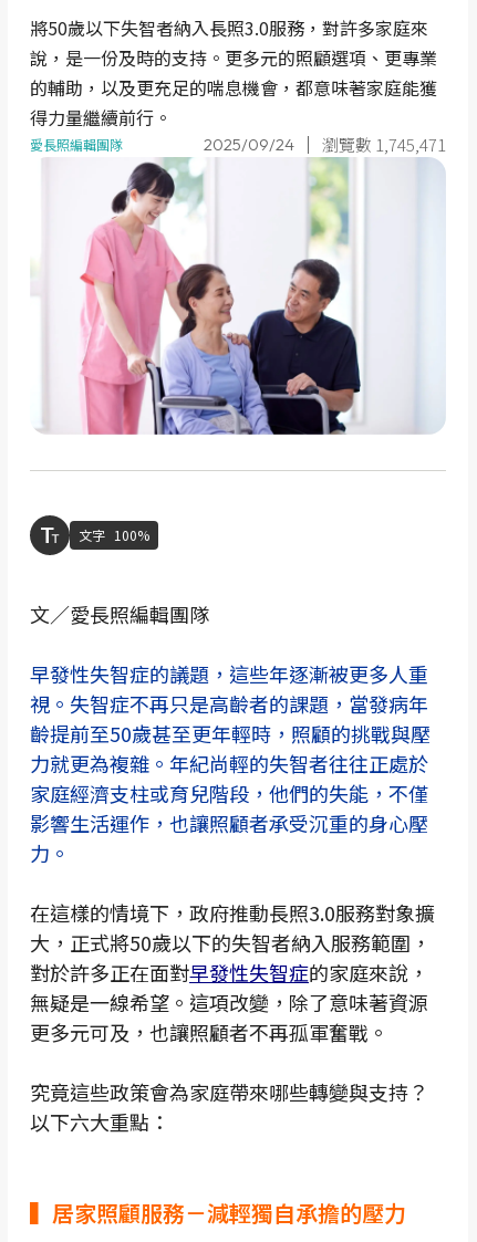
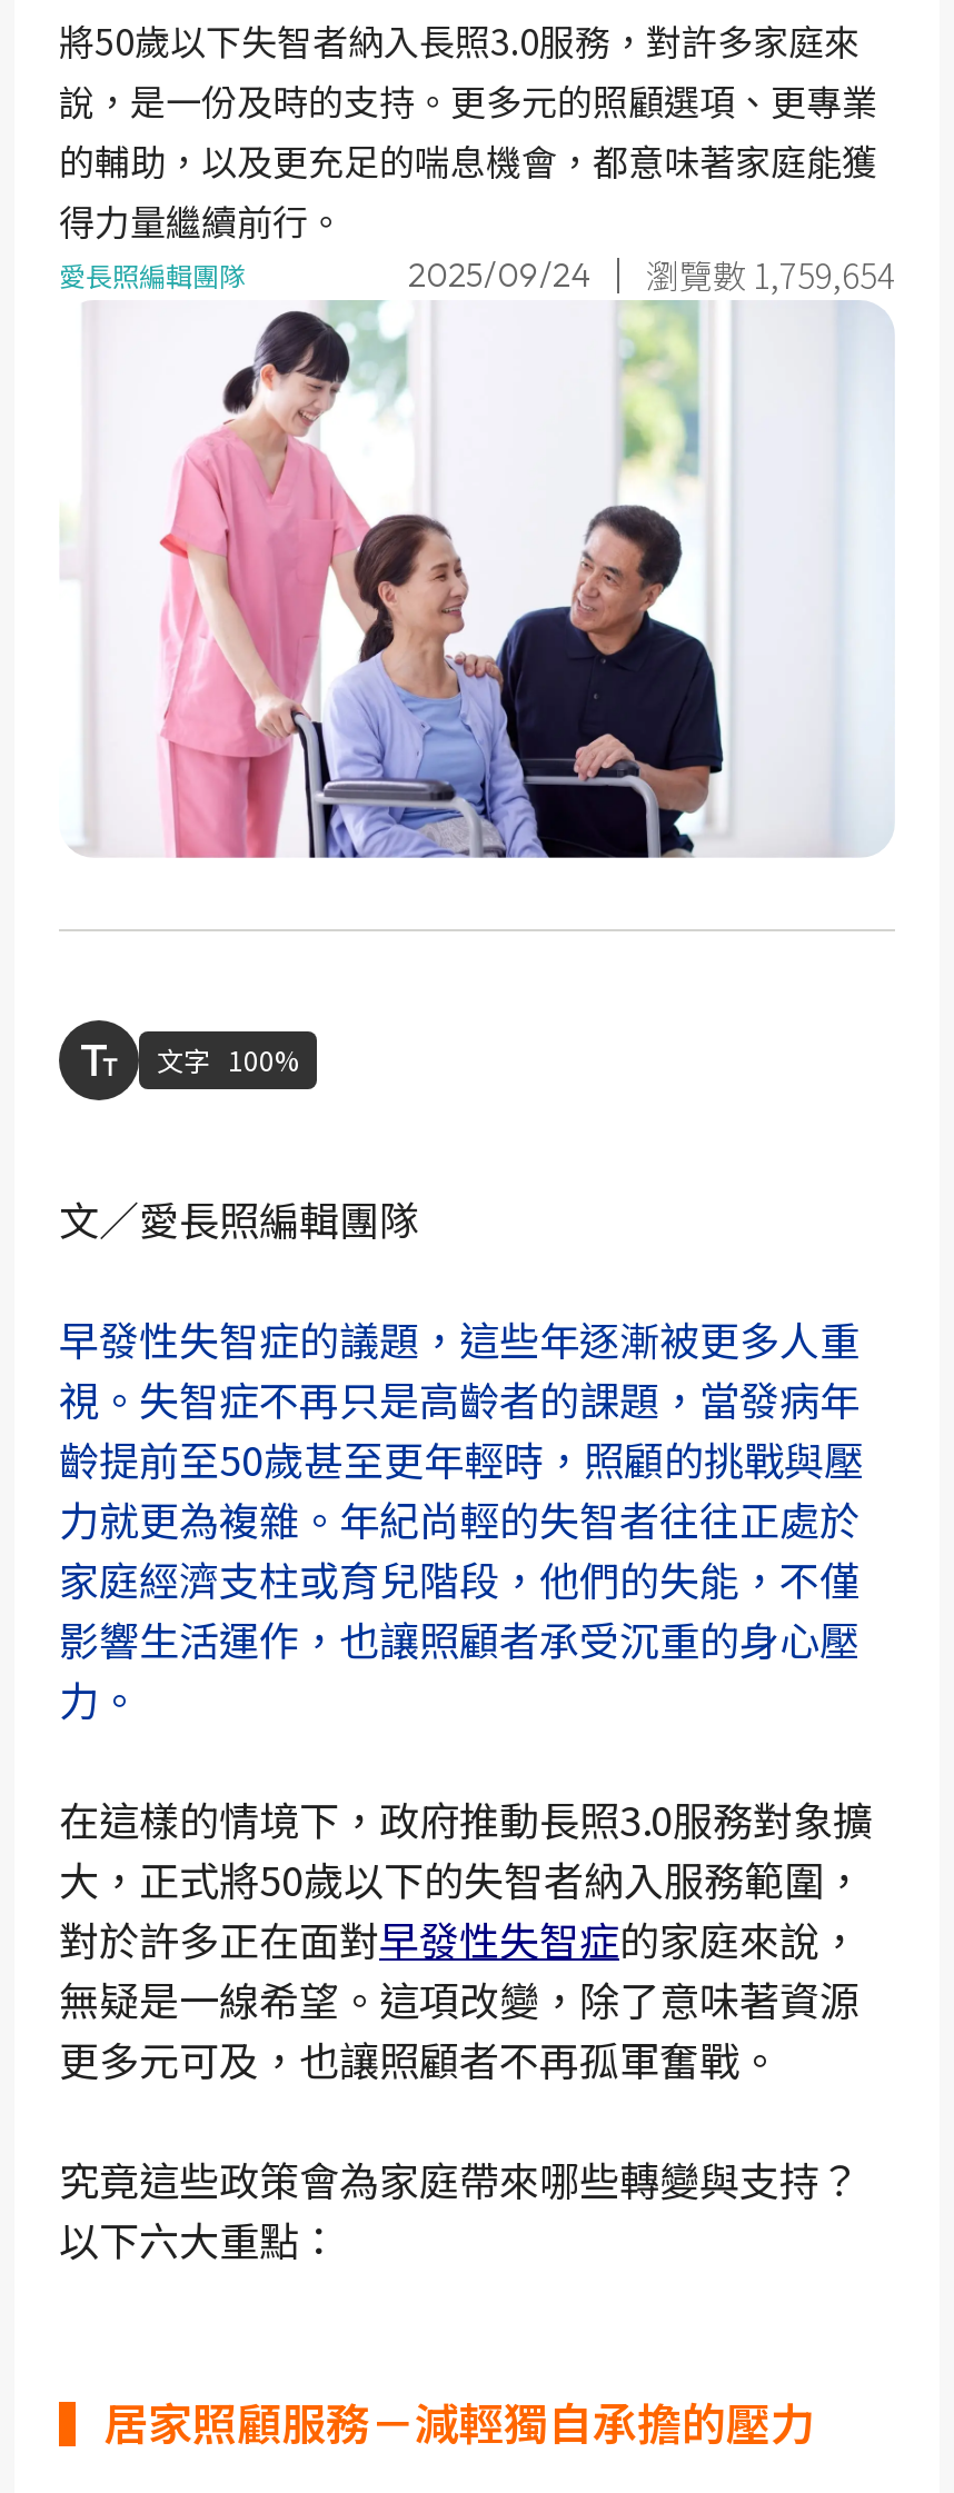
[204,133,446,156] 2025/09/24 瀏覽數 1,745,471 -> [408,251,895,298] 2025/09/24 瀏覽數 1,759,654

